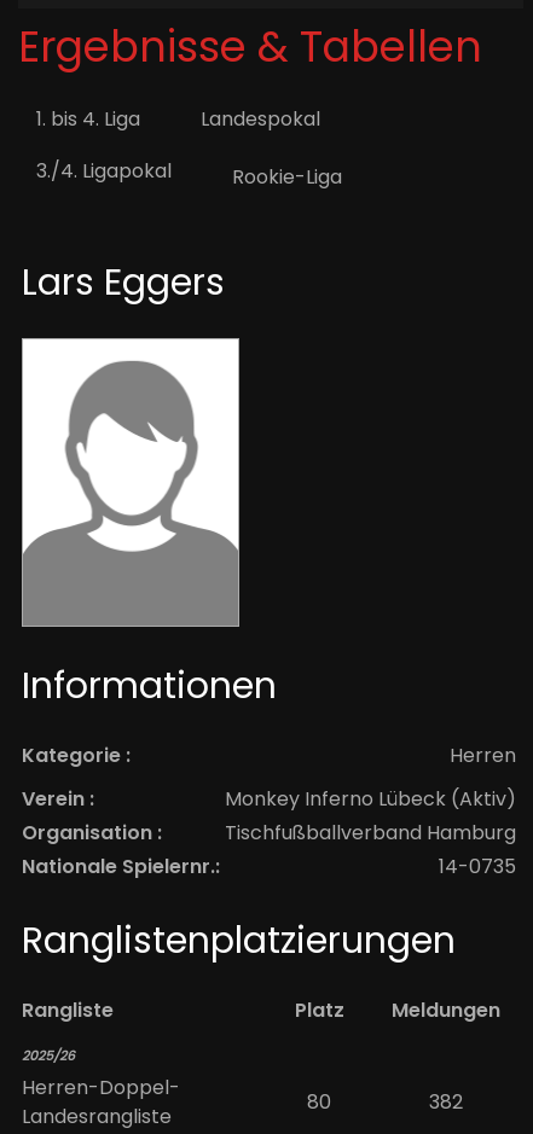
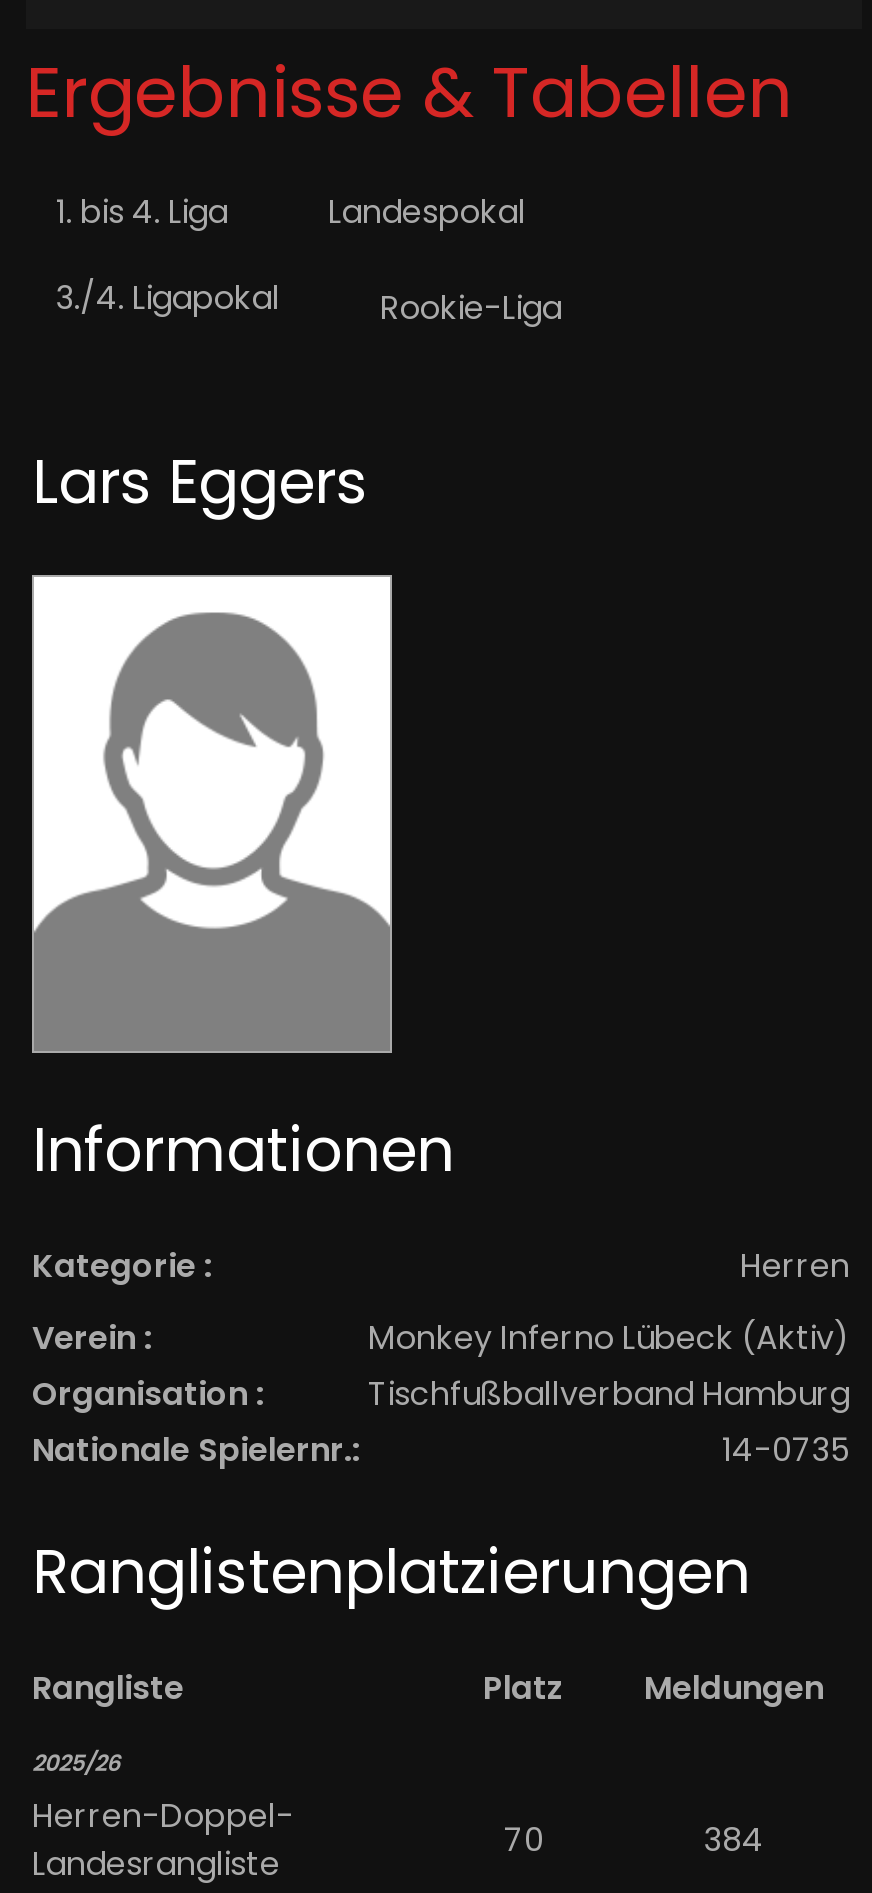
[307,1088,331,1116] 80 -> [504,1817,544,1863] 70
[429,1088,463,1116] 382 -> [704,1817,764,1863] 384

